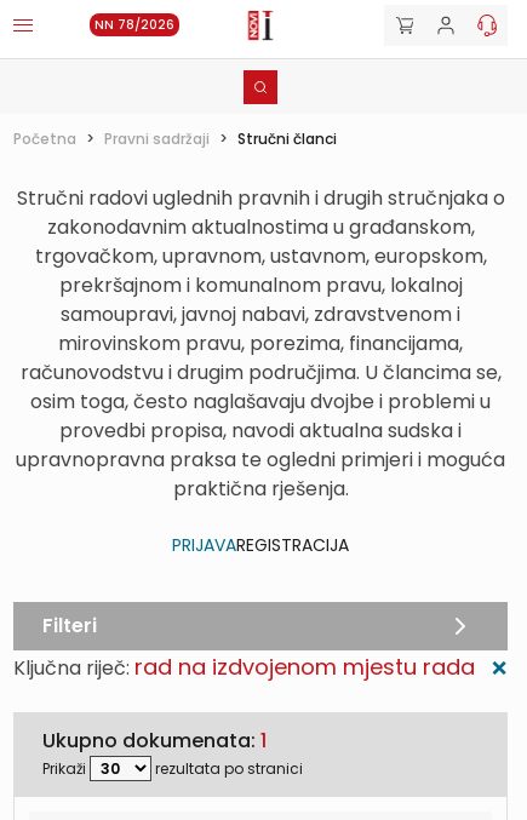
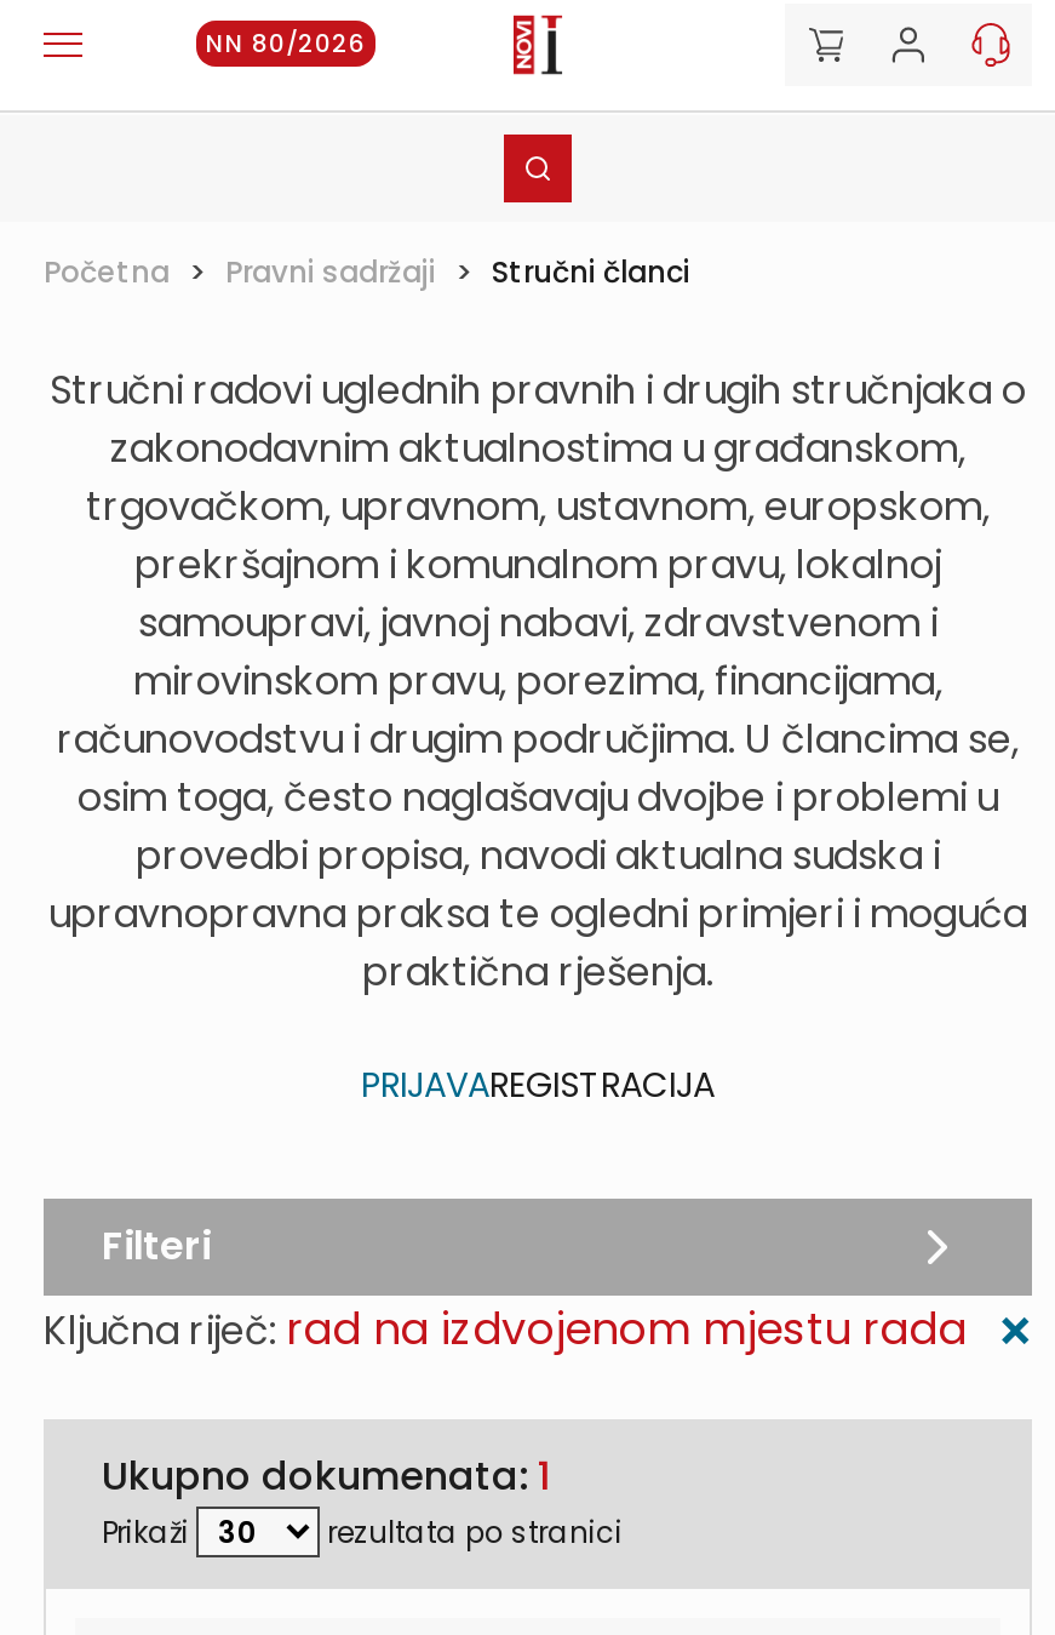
[94,16,174,34] NN 78/2026 -> [206,25,366,62] NN 80/2026

